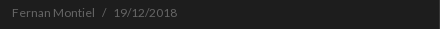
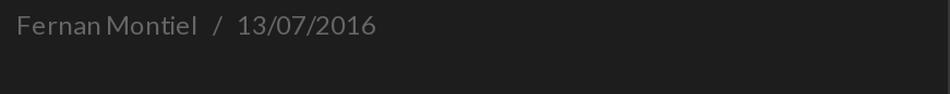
[12,5,177,20] Fernan Montiel 19/12/2018 -> [16,9,376,42] Fernan Montiel 13/07/2016

